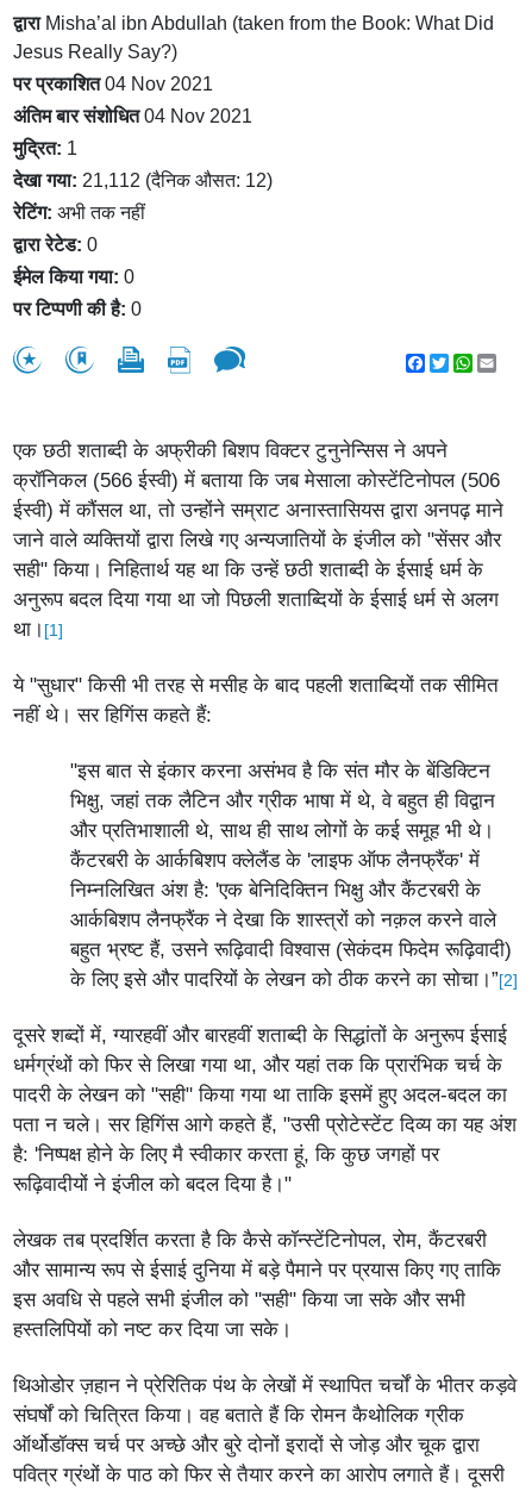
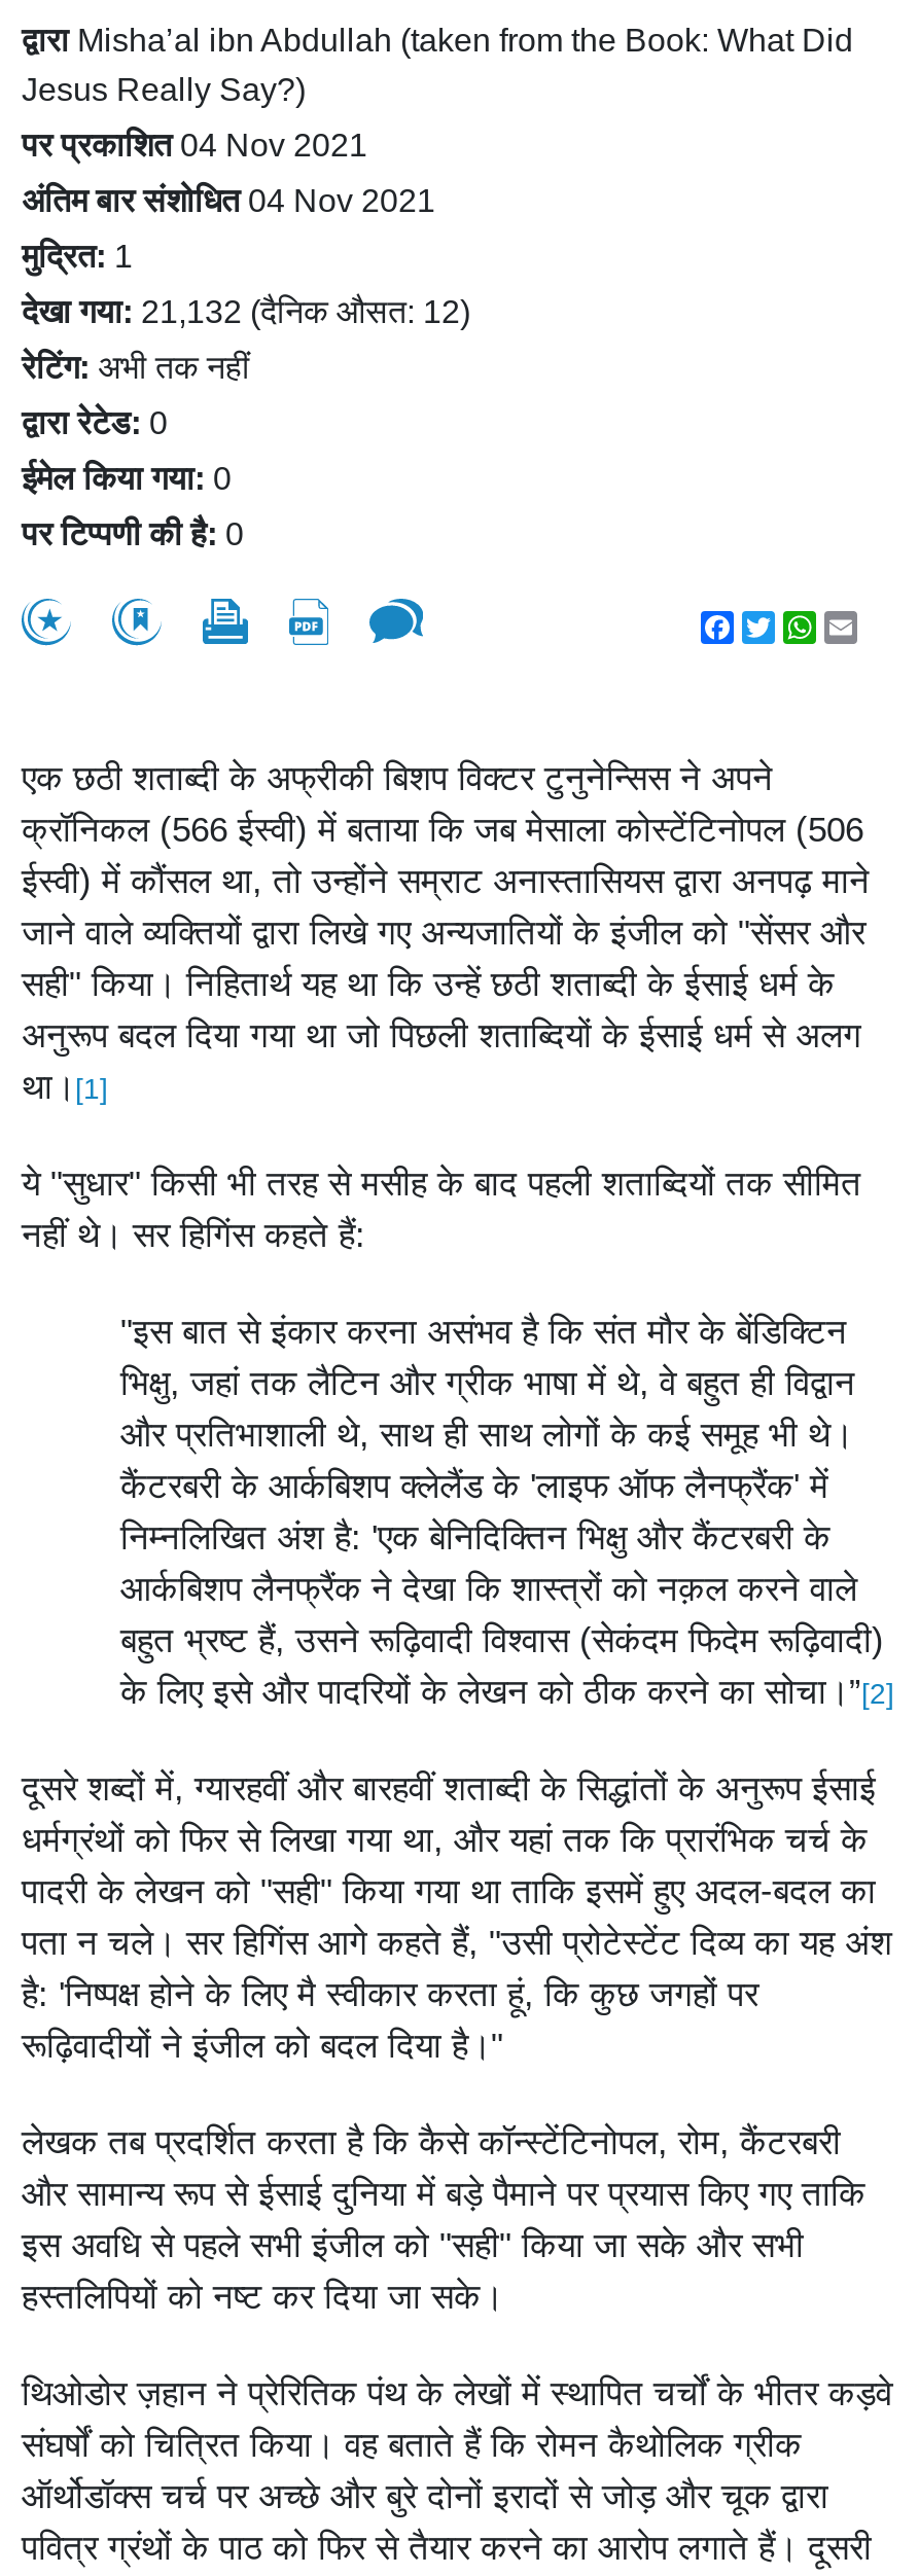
[13,170,273,191] देखा गया: 21,112 (दैनिक औसत: 12) -> [22,294,470,329] देखा गया: 21,132 (दैनिक औसत: 12)

